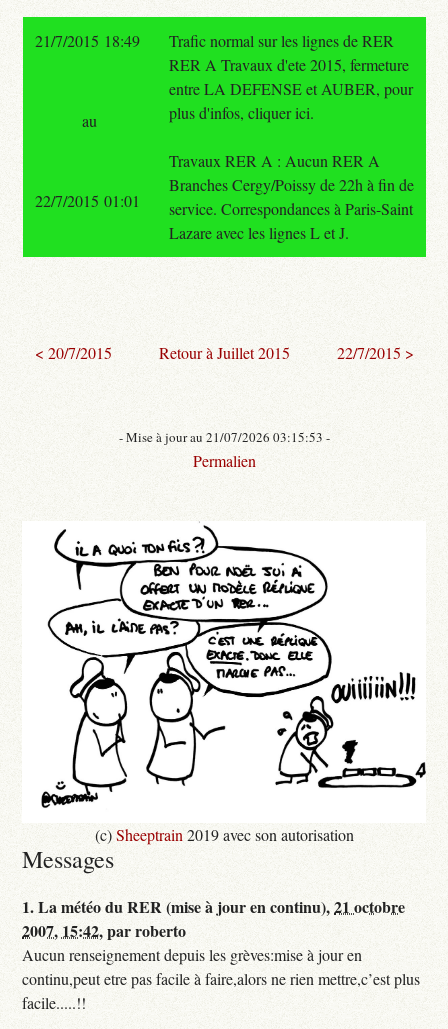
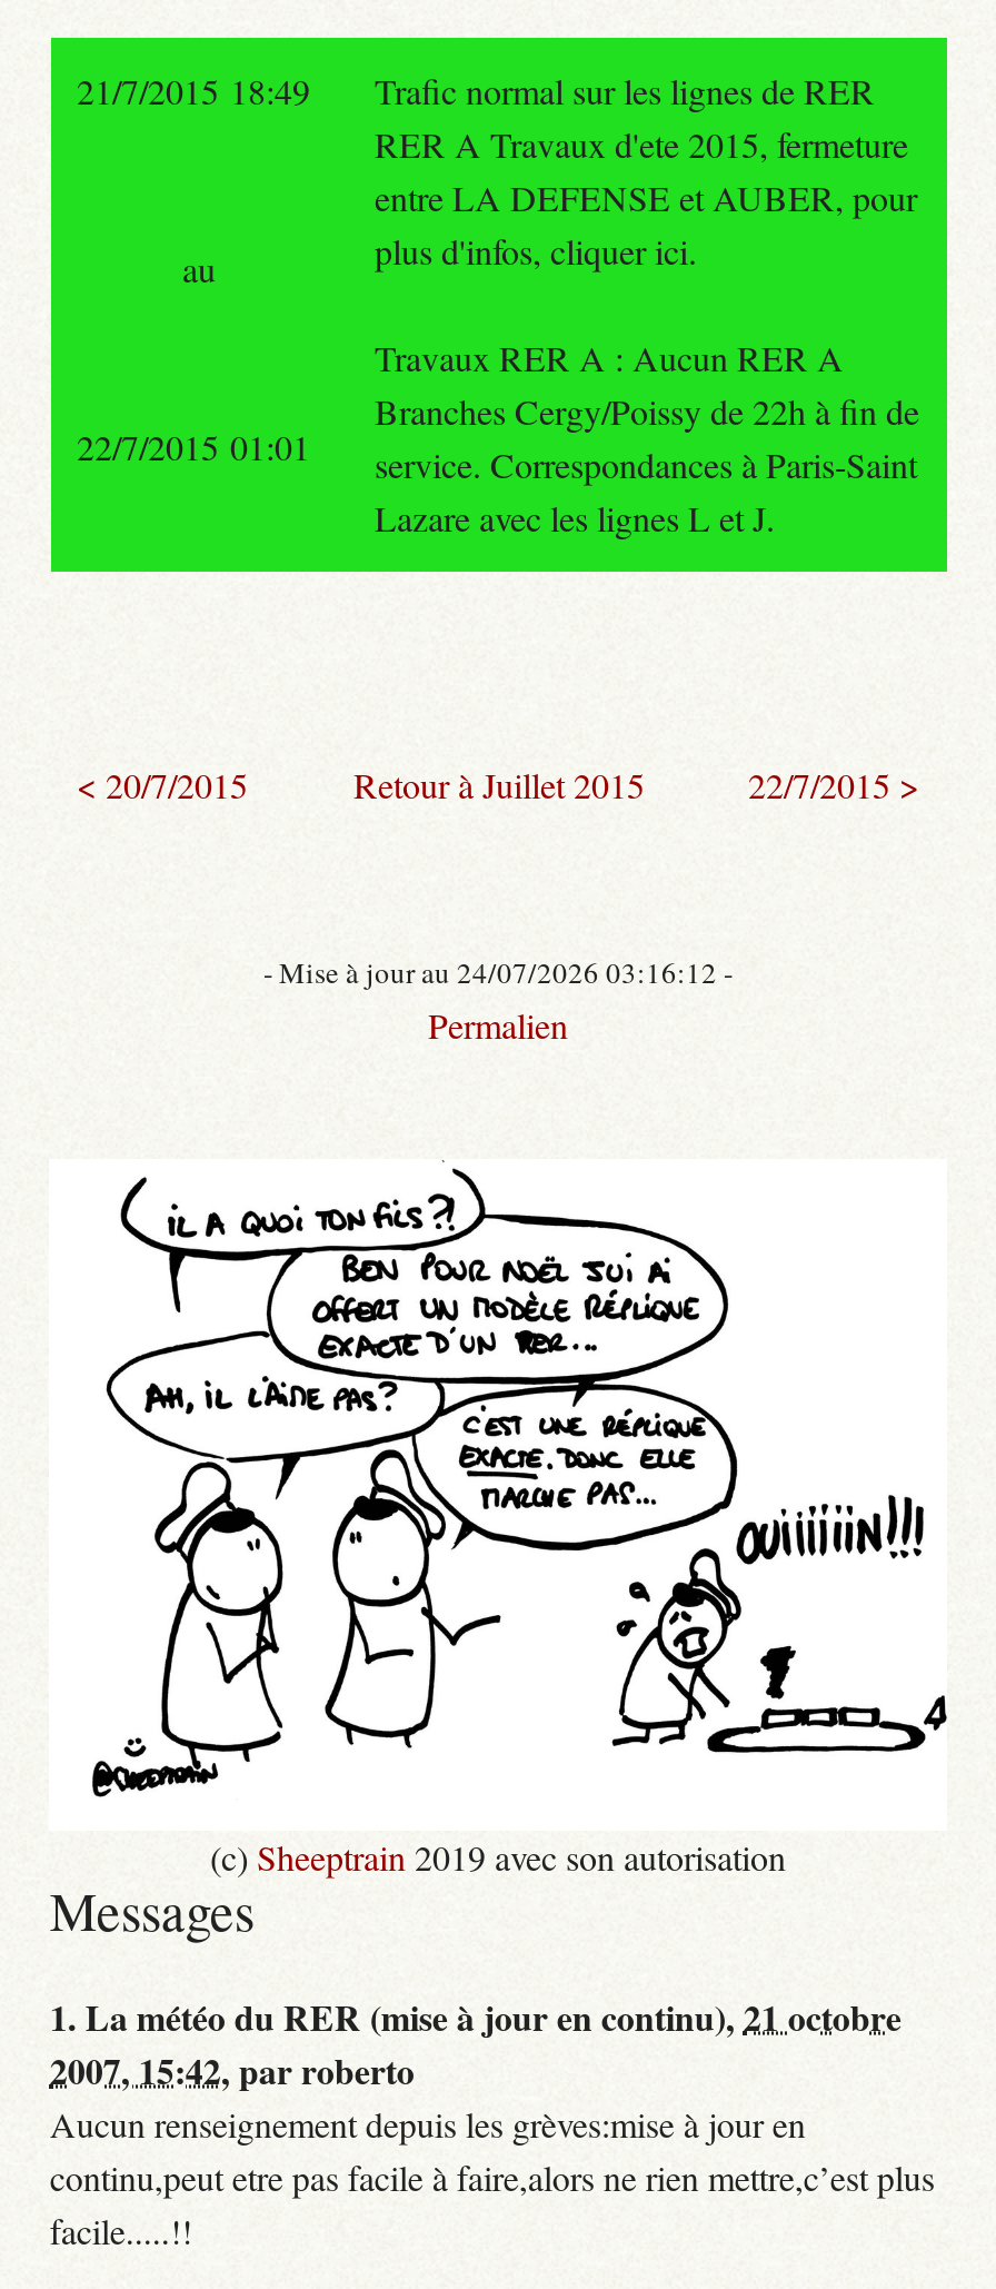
[118,428,329,446] - Mise à jour au 21/07/2026 03:15:53 - -> [263,952,733,992] - Mise à jour au 24/07/2026 03:16:12 -

